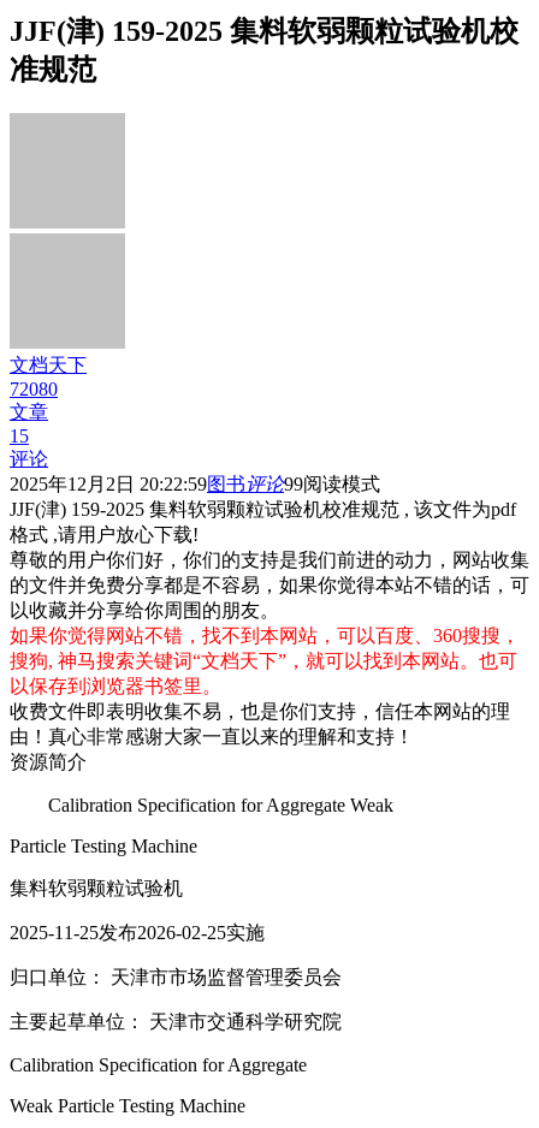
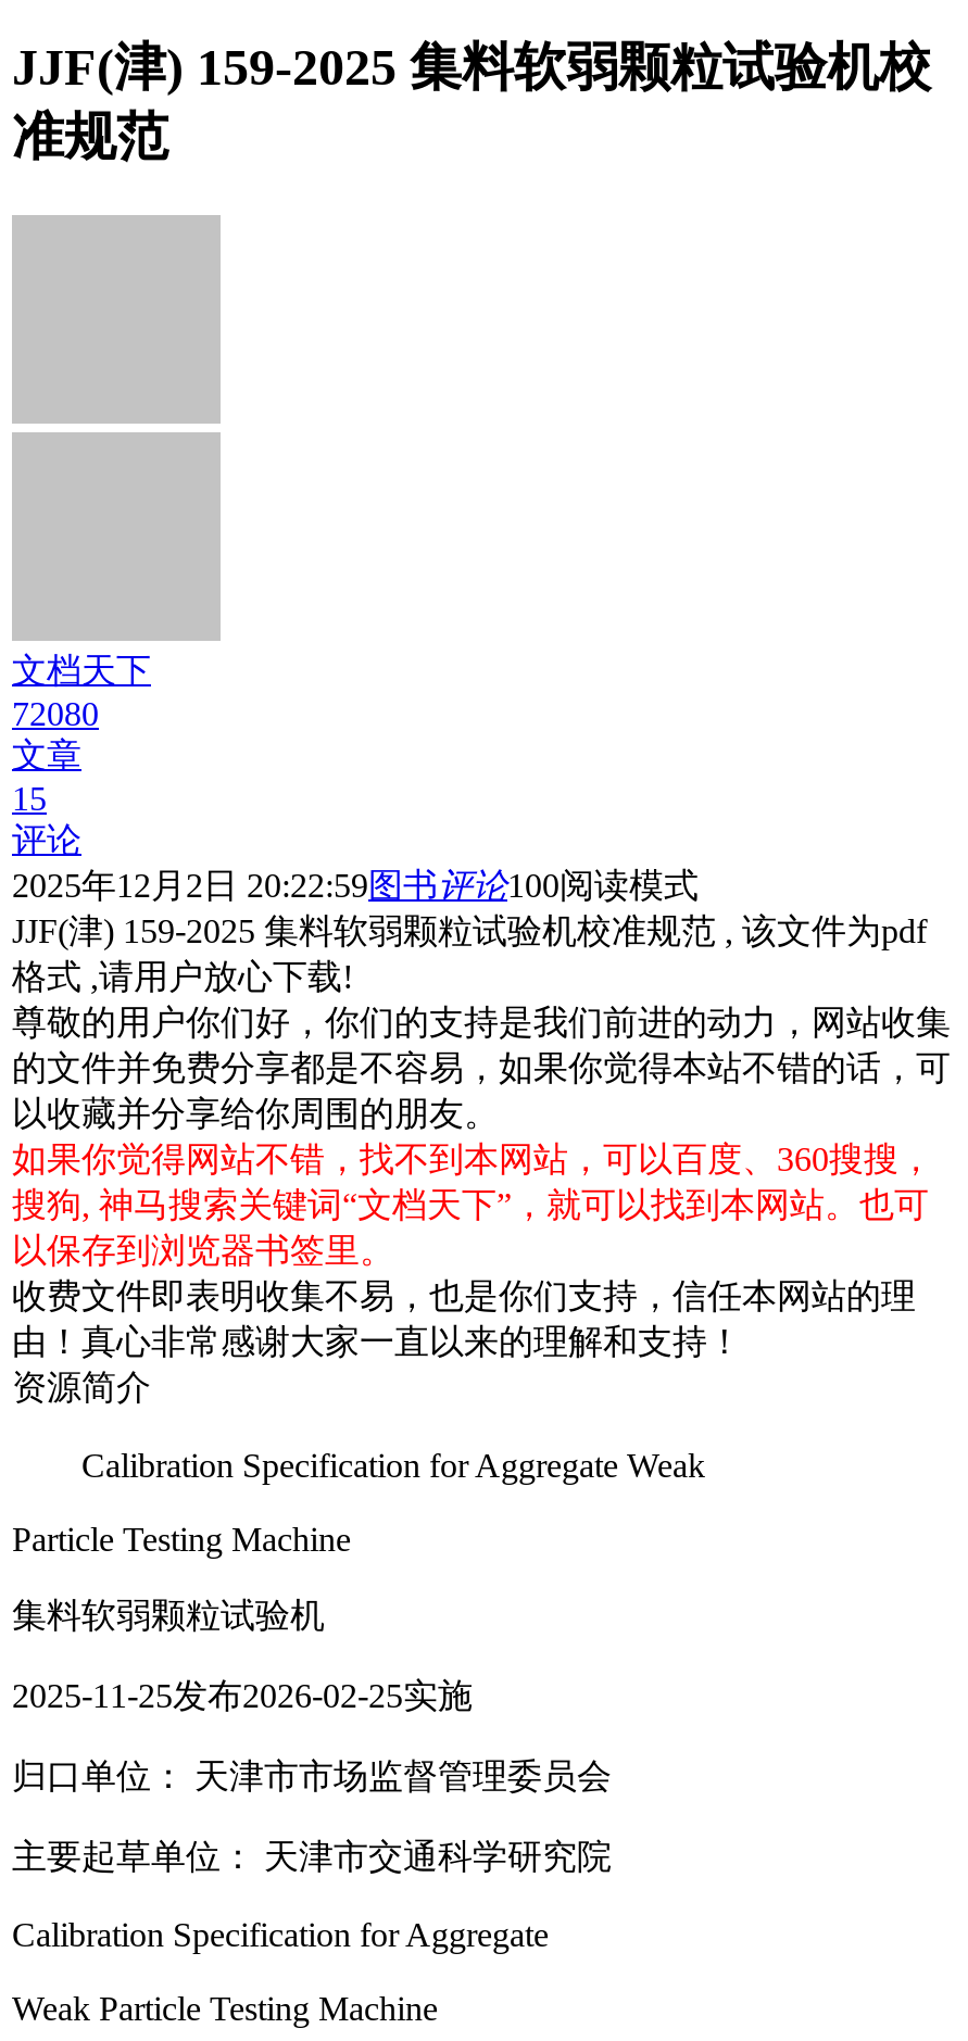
[10,474,380,495] 2025年12月2日 20:22:59图书评论99阅读模式 -> [12,867,699,904] 2025年12月2日 20:22:59图书评论100阅读模式

